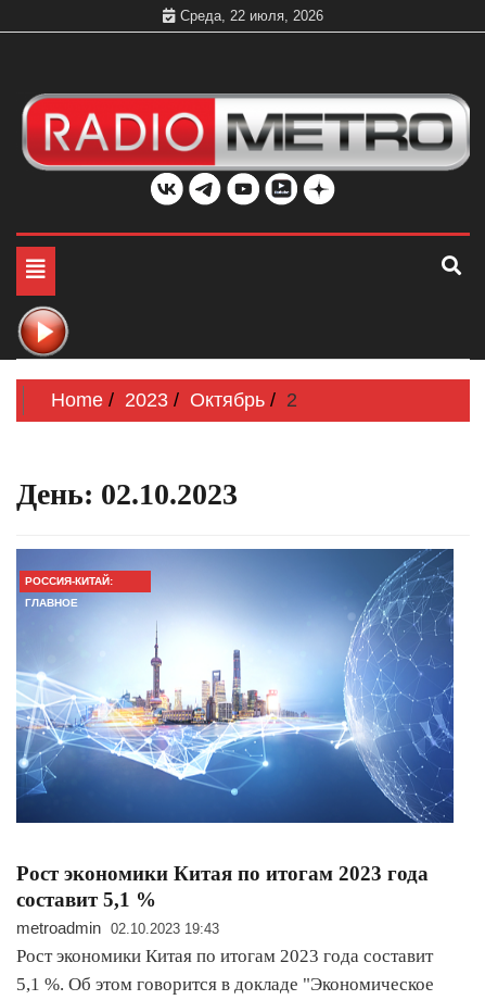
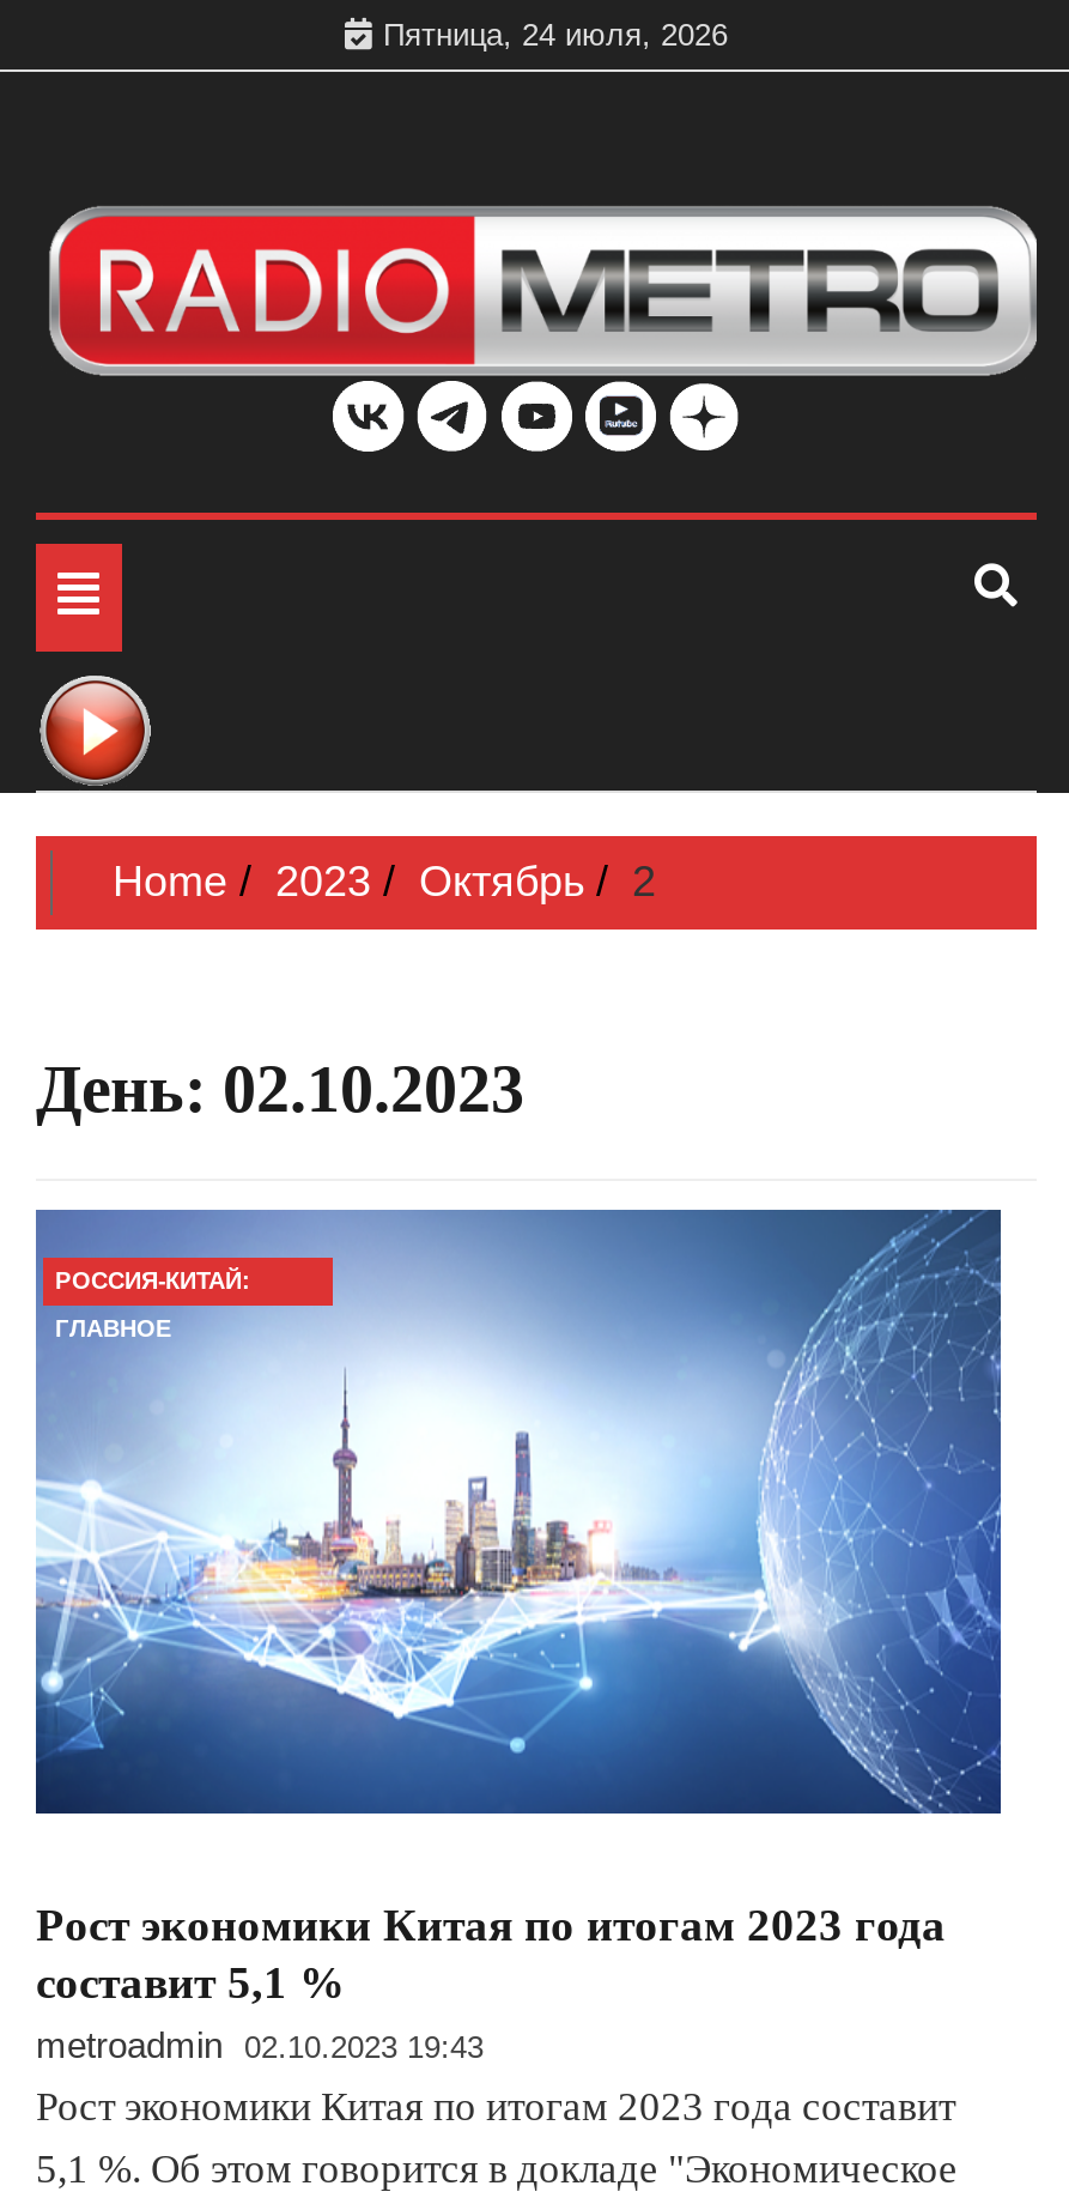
[180,8,323,24] Среда, 22 июля, 2026 -> [383,17,728,53] Пятница, 24 июля, 2026

